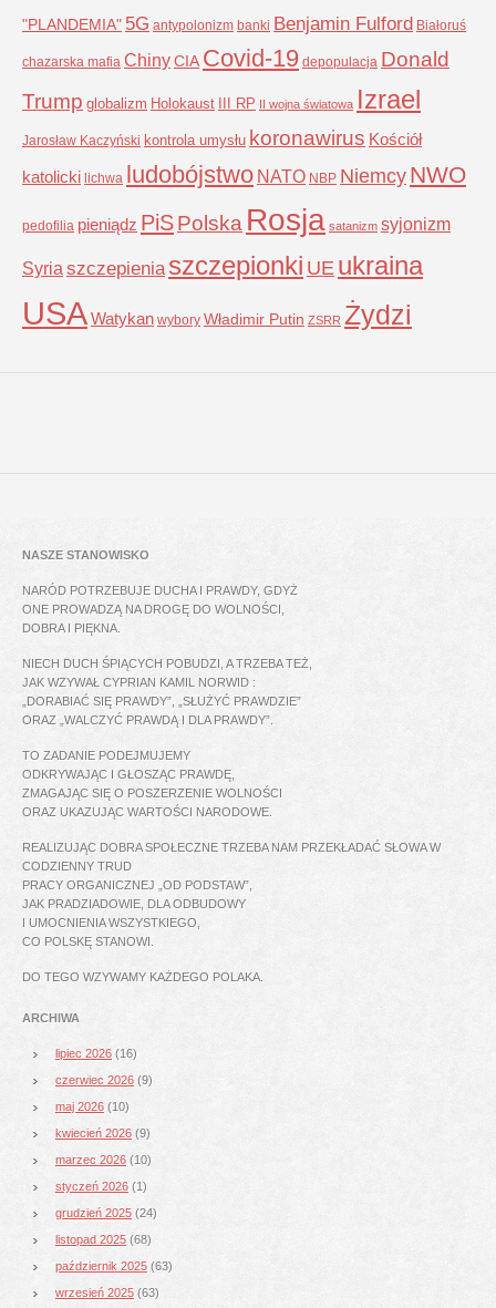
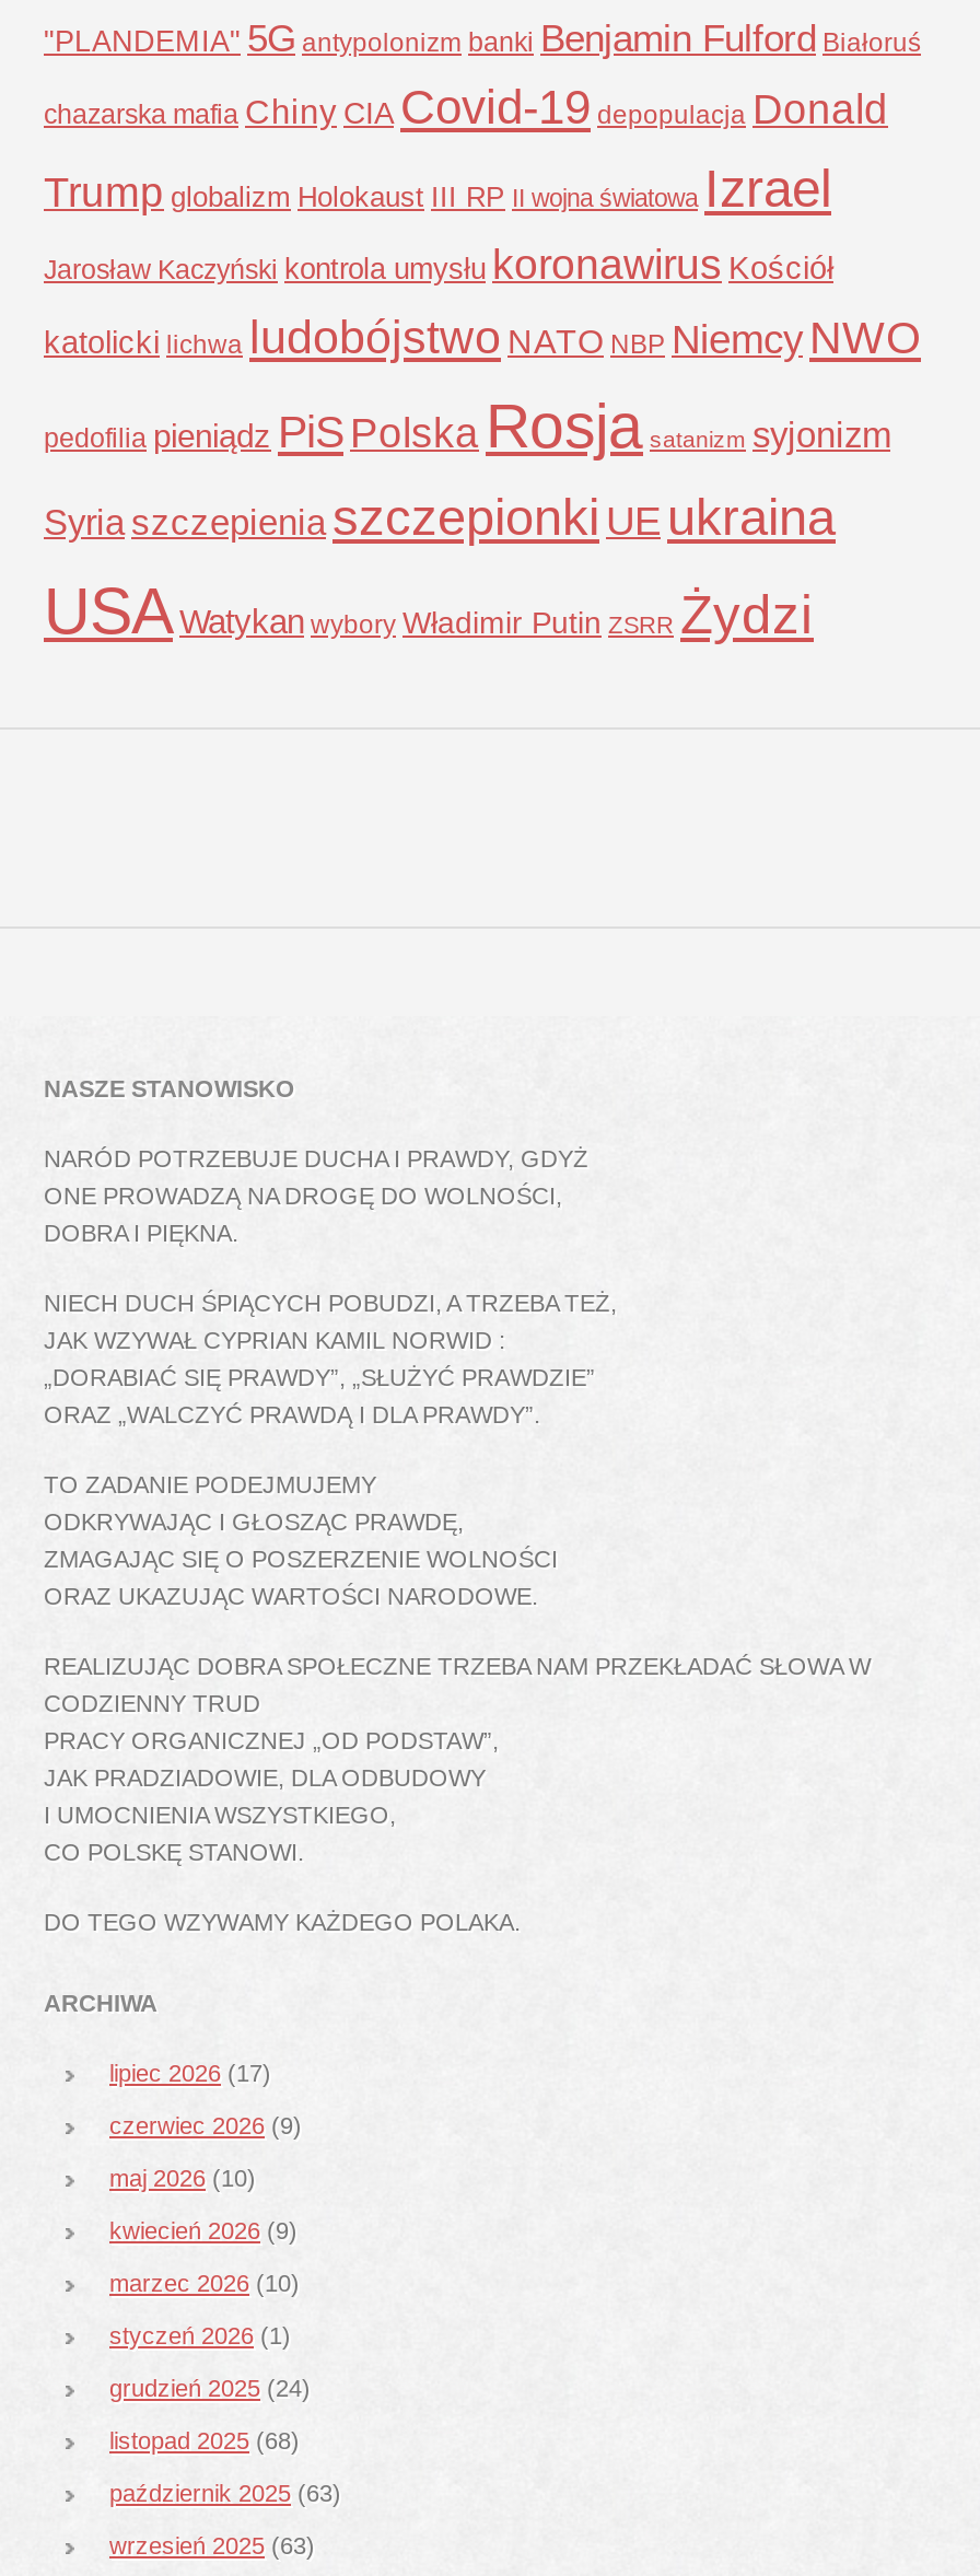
[55,1046,137,1060] lipiec 2026 (16) -> [109,2059,271,2085] lipiec 2026 (17)

